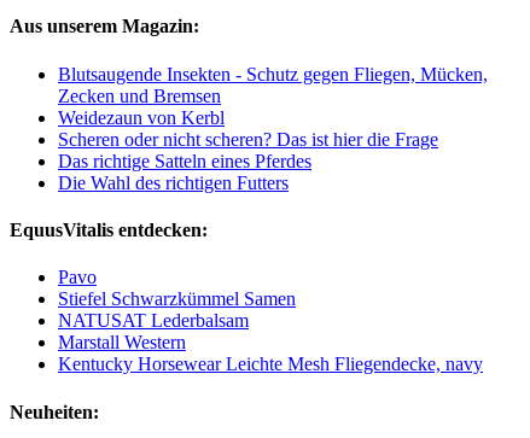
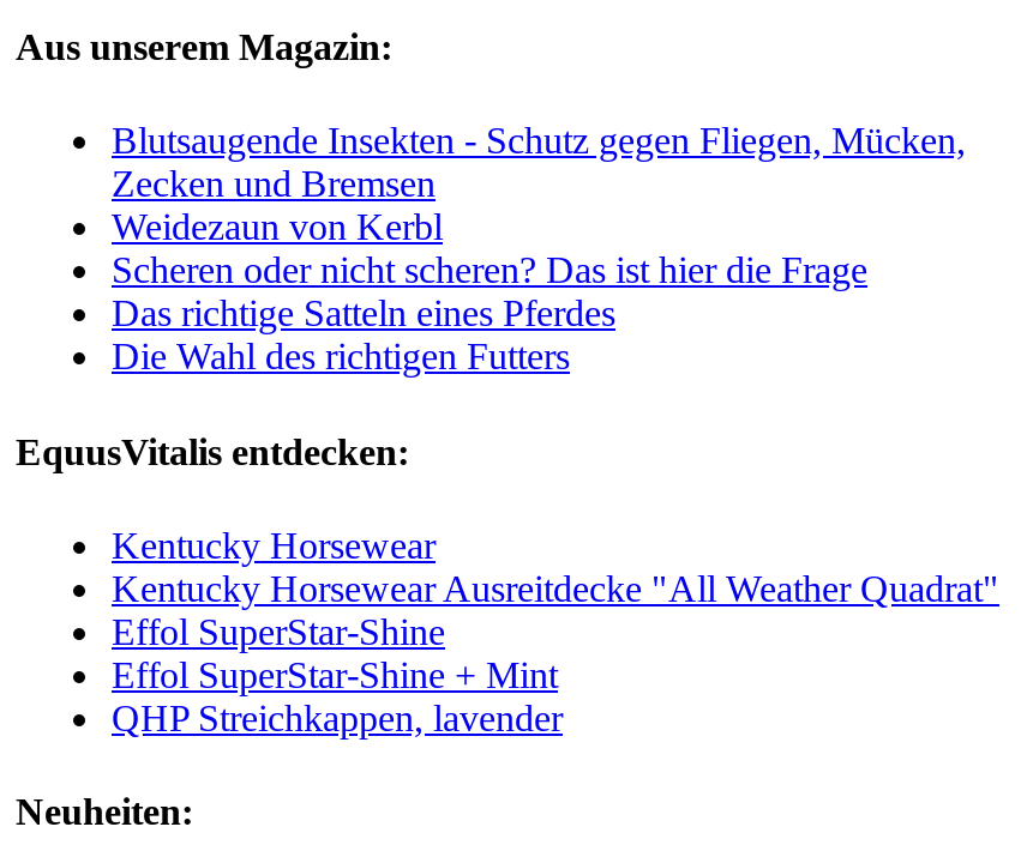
[58,267,483,374] Pavo | Stiefel Schwarzkümmel Samen | NATUSAT Lederbalsam | Marstall Western | Kentucky Horsewear Leichte Mesh Fliegendecke, navy -> [112,525,999,738] Kentucky Horsewear | Kentucky Horsewear Ausreitdecke "All Weather Quadrat" | Effol SuperStar-Shine | Effol SuperStar-Shine + Mint | QHP Streichkappen, lavender

